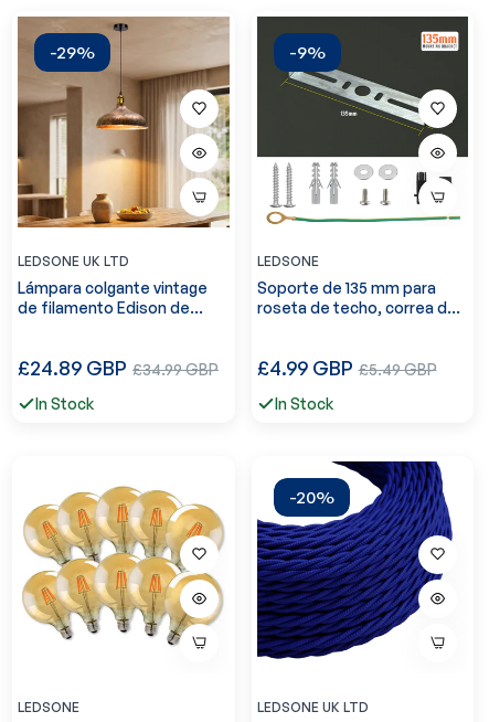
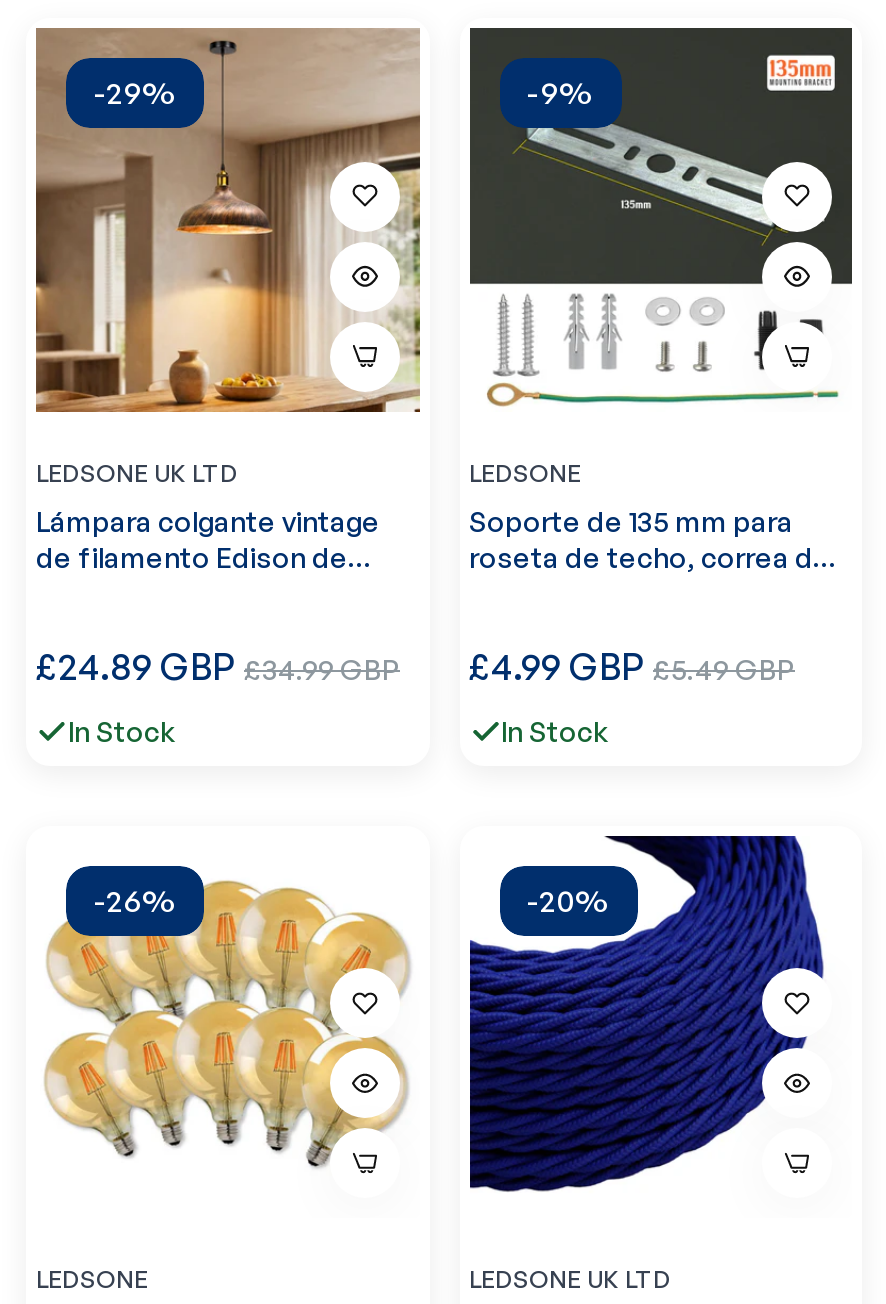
none -> [94,881,176,919] -26%

